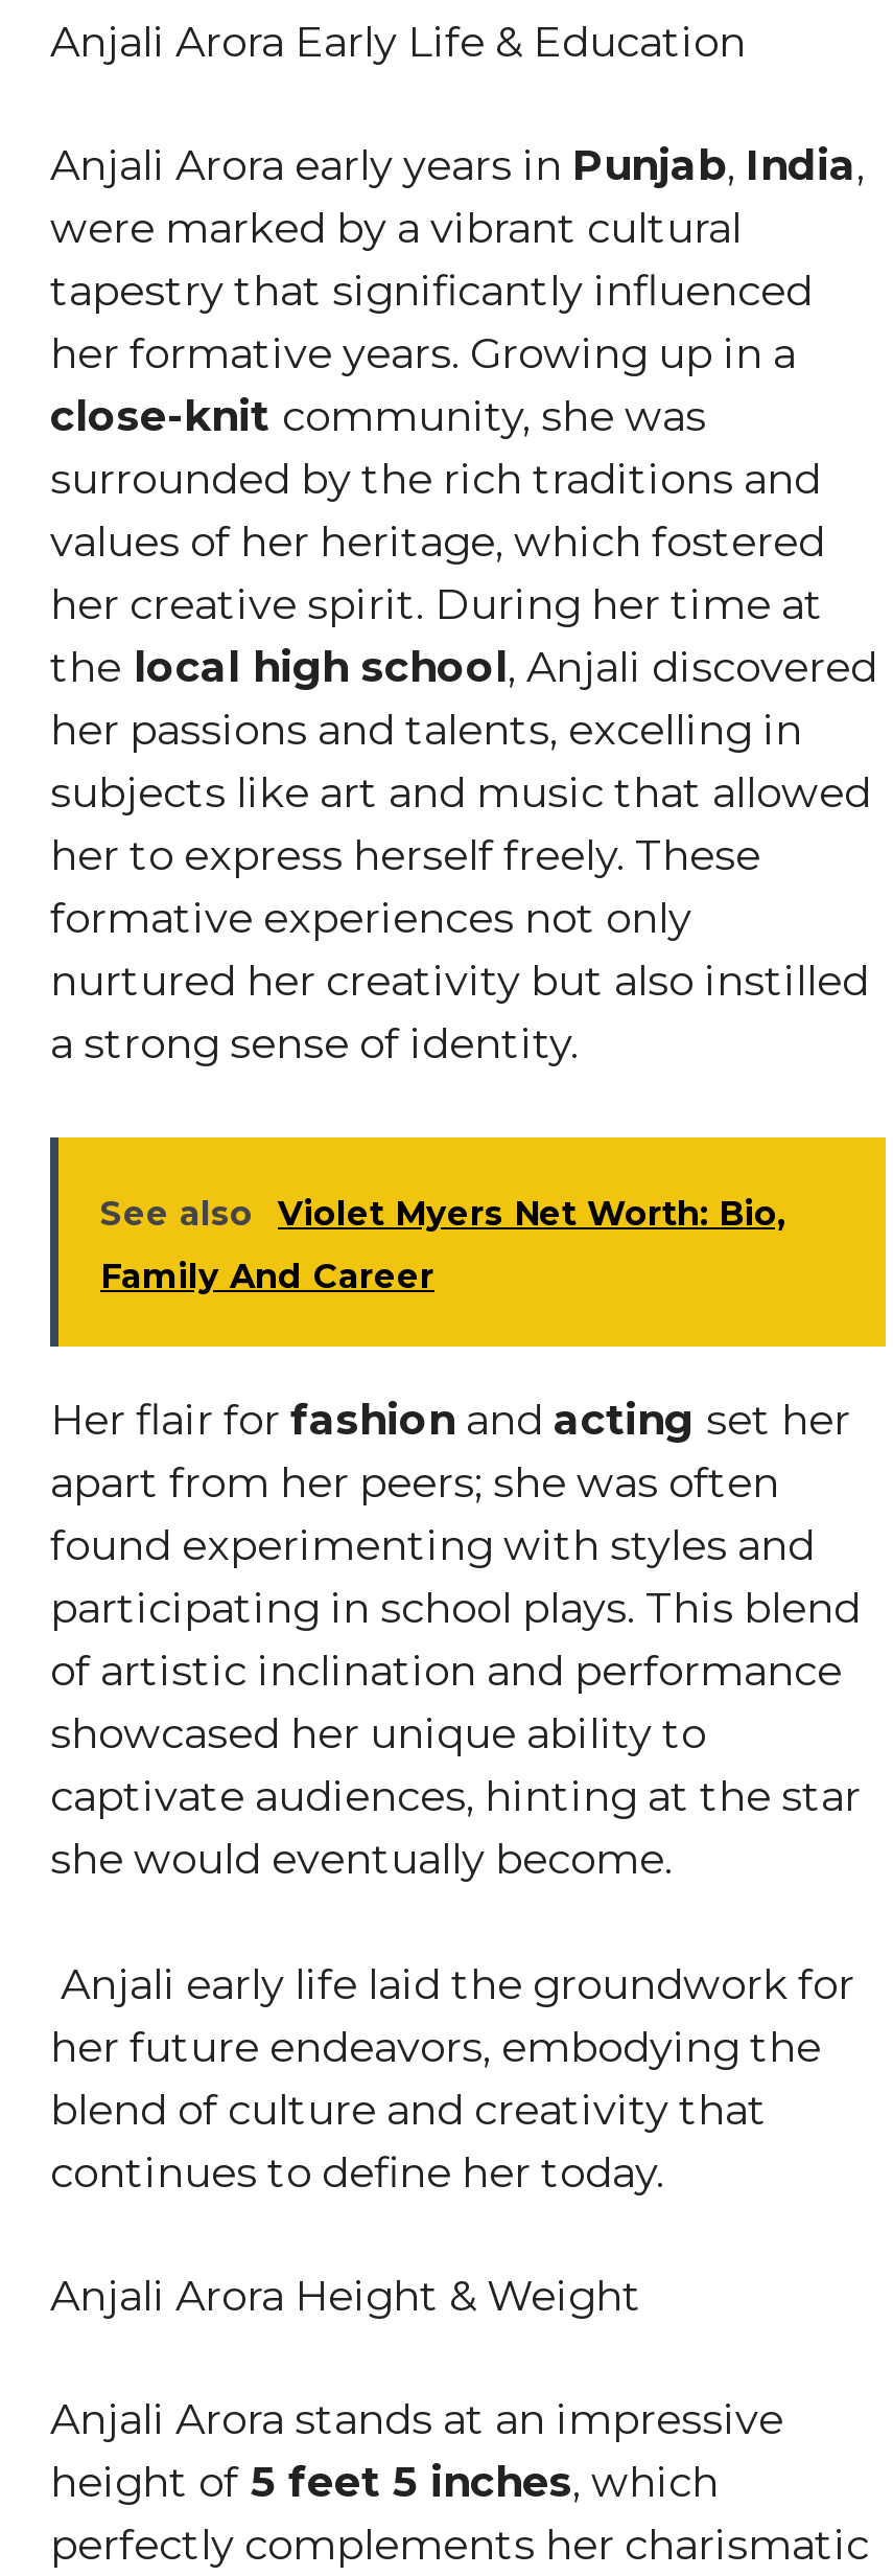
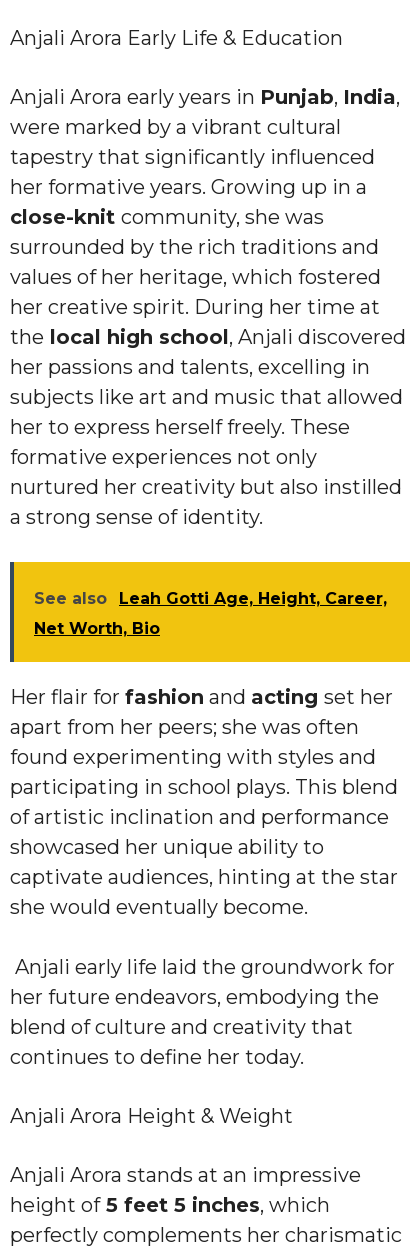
[278,1193,785,1232] Violet Myers Net Worth: Bio, -> [119,589,387,608] Leah Gotti Age, Height, Career,
[100,1255,434,1295] Family And Career -> [34,619,160,638] Net Worth, Bio

